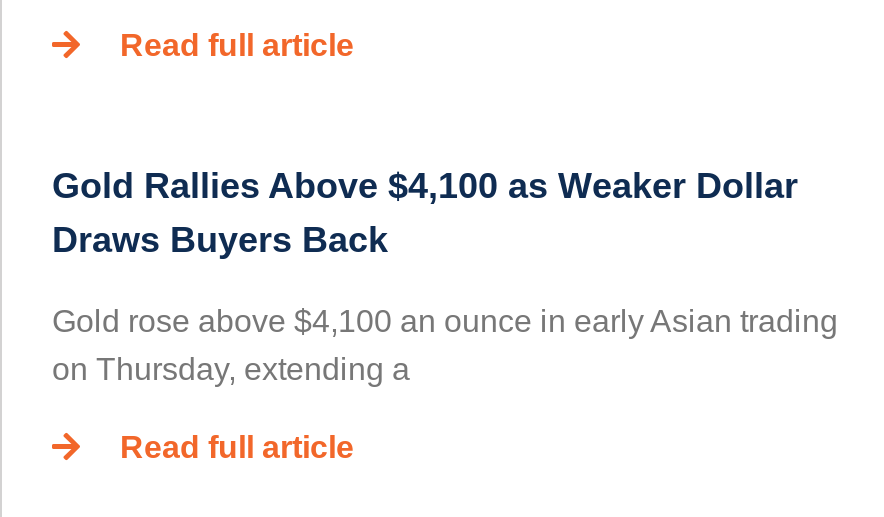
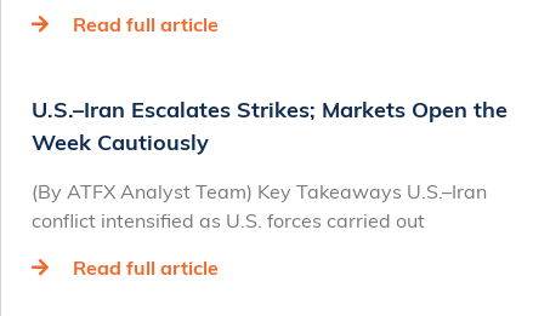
[52,165,798,259] Gold Rallies Above $4,100 as Weaker Dollar | Draws Buyers Back -> [32,95,508,156] U.S.–Iran Escalates Strikes; Markets Open the | Week Cautiously
[52,303,838,385] Gold rose above $4,100 an ounce in early Asian trading | on Thursday, extending a -> [32,179,487,232] (By ATFX Analyst Team) Key Takeaways U.S.–Iran | conflict intensified as U.S. forces carried out

